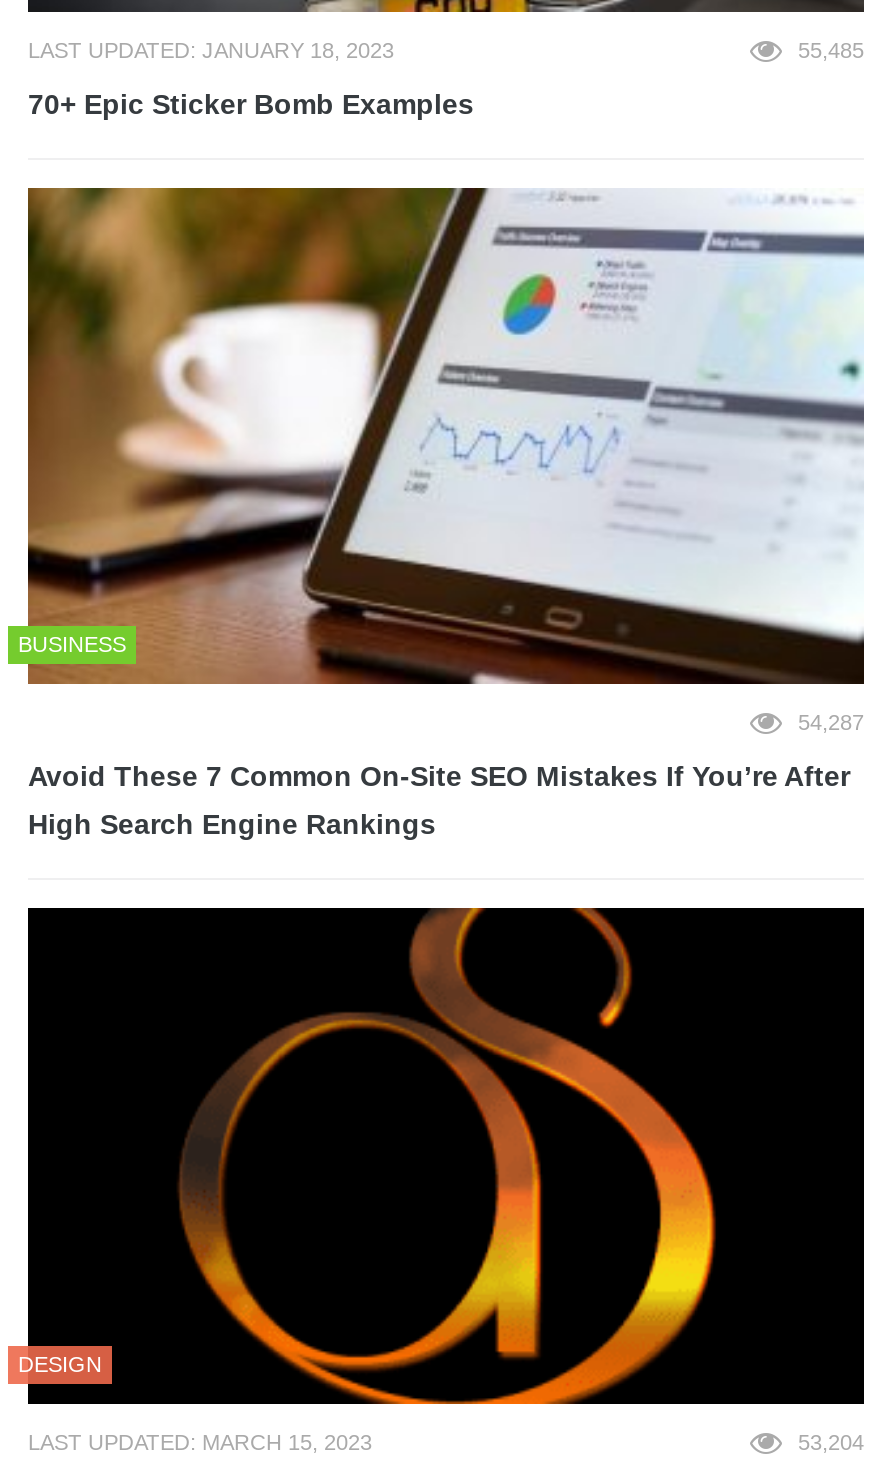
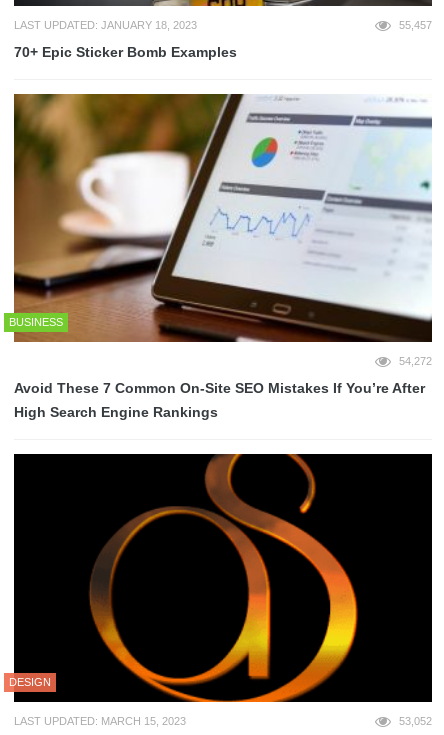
[792,38,864,62] 55,485 -> [396,19,432,31] 55,457
[792,710,864,734] 54,287 -> [396,355,432,367] 54,272
[792,1431,864,1455] 53,204 -> [396,715,432,727] 53,052

